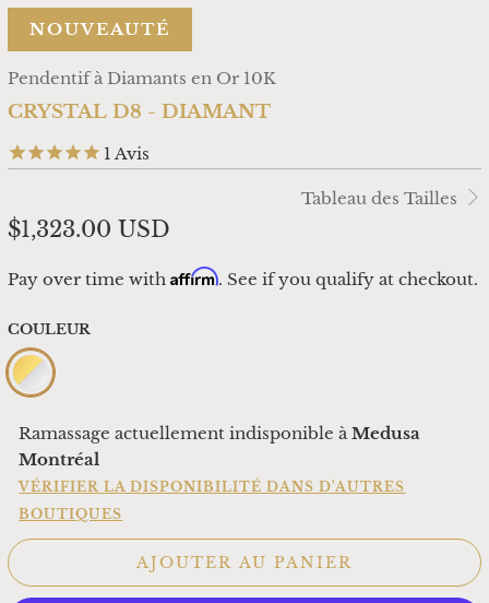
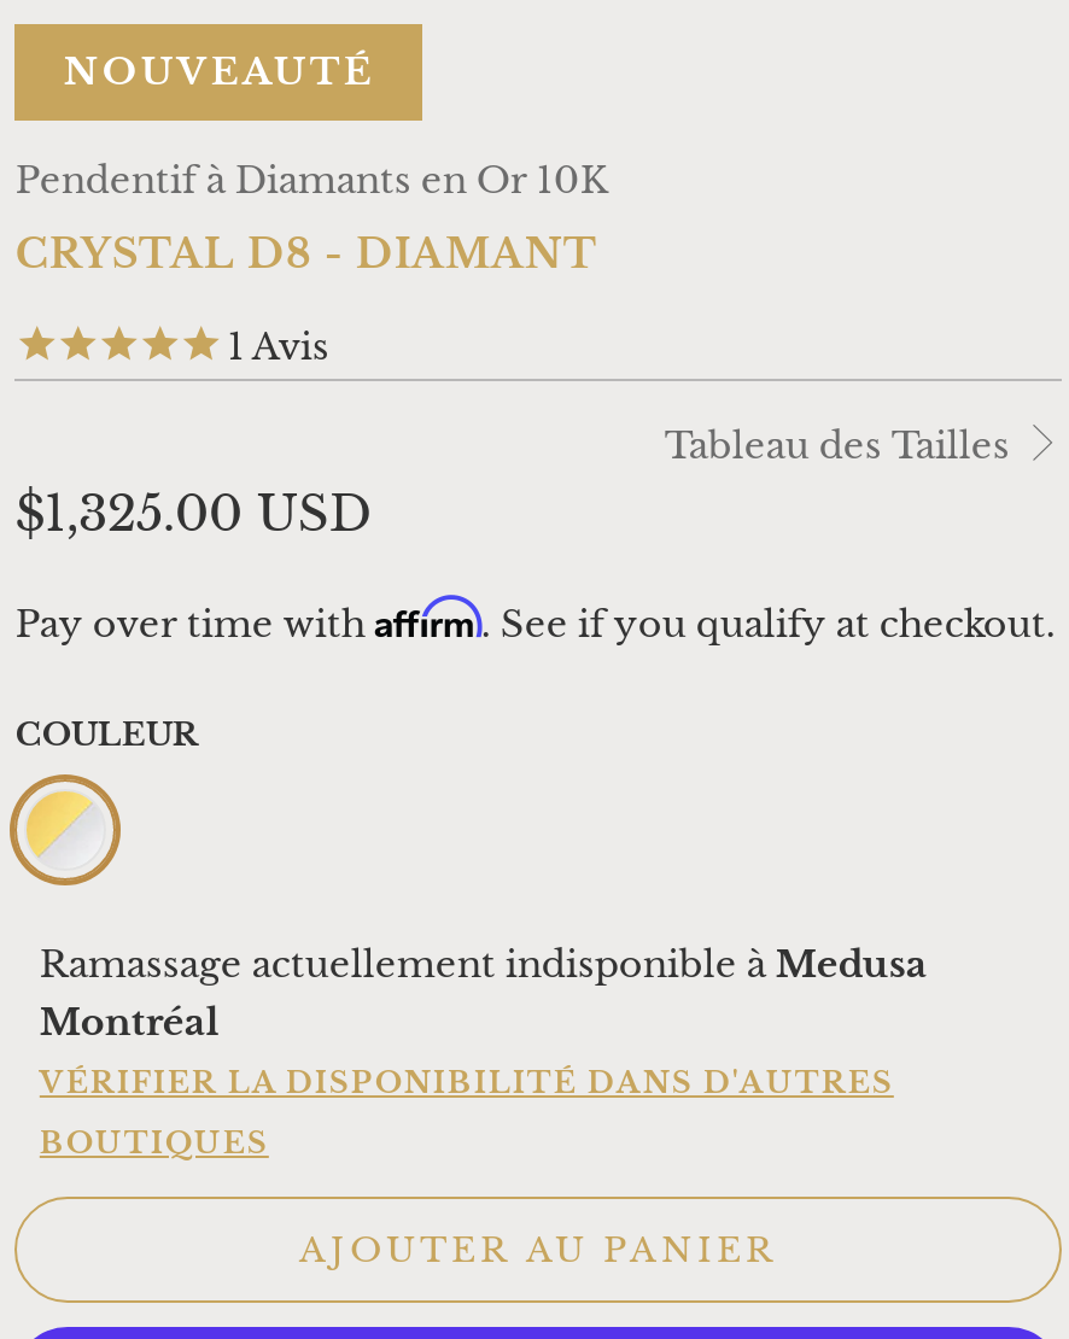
[8,217,171,243] $1,323.00 USD -> [15,485,373,543] $1,325.00 USD

